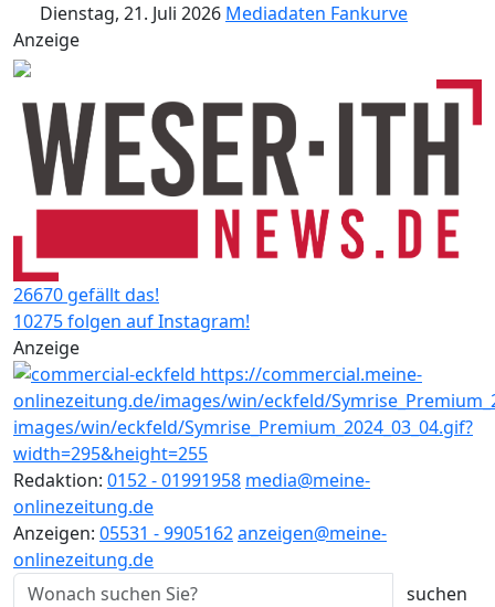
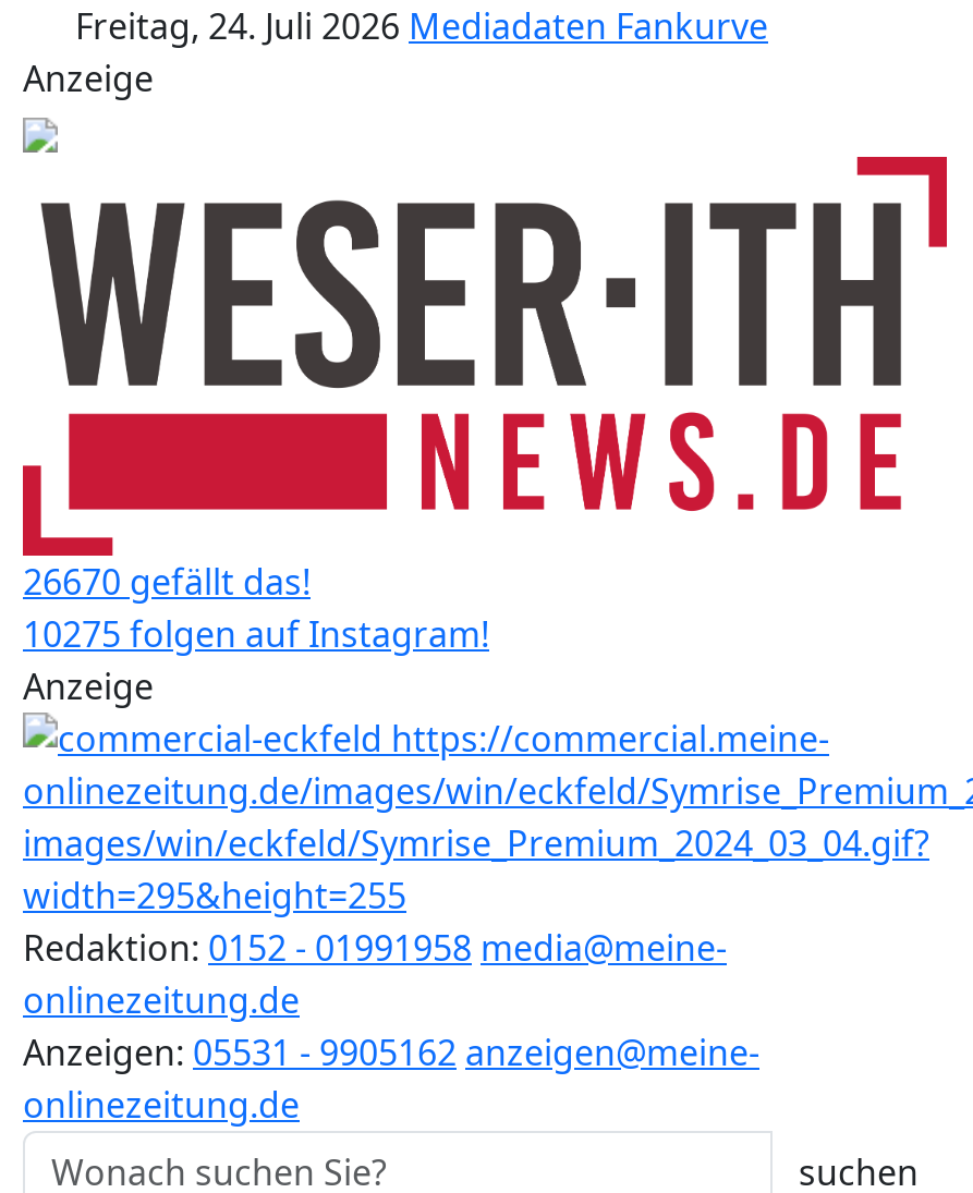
[40,1,408,25] Dienstag, 21. Juli 2026 Mediadaten Fankurve -> [75,2,768,50] Freitag, 24. Juli 2026 Mediadaten Fankurve

